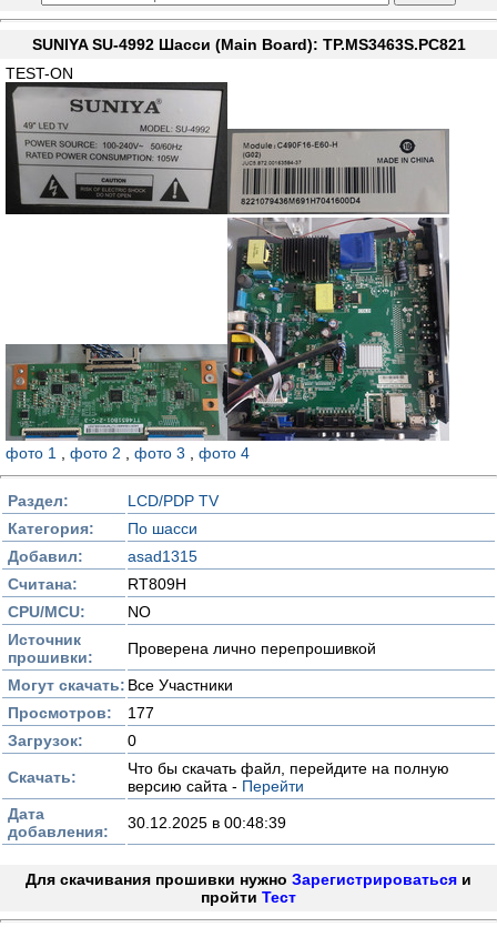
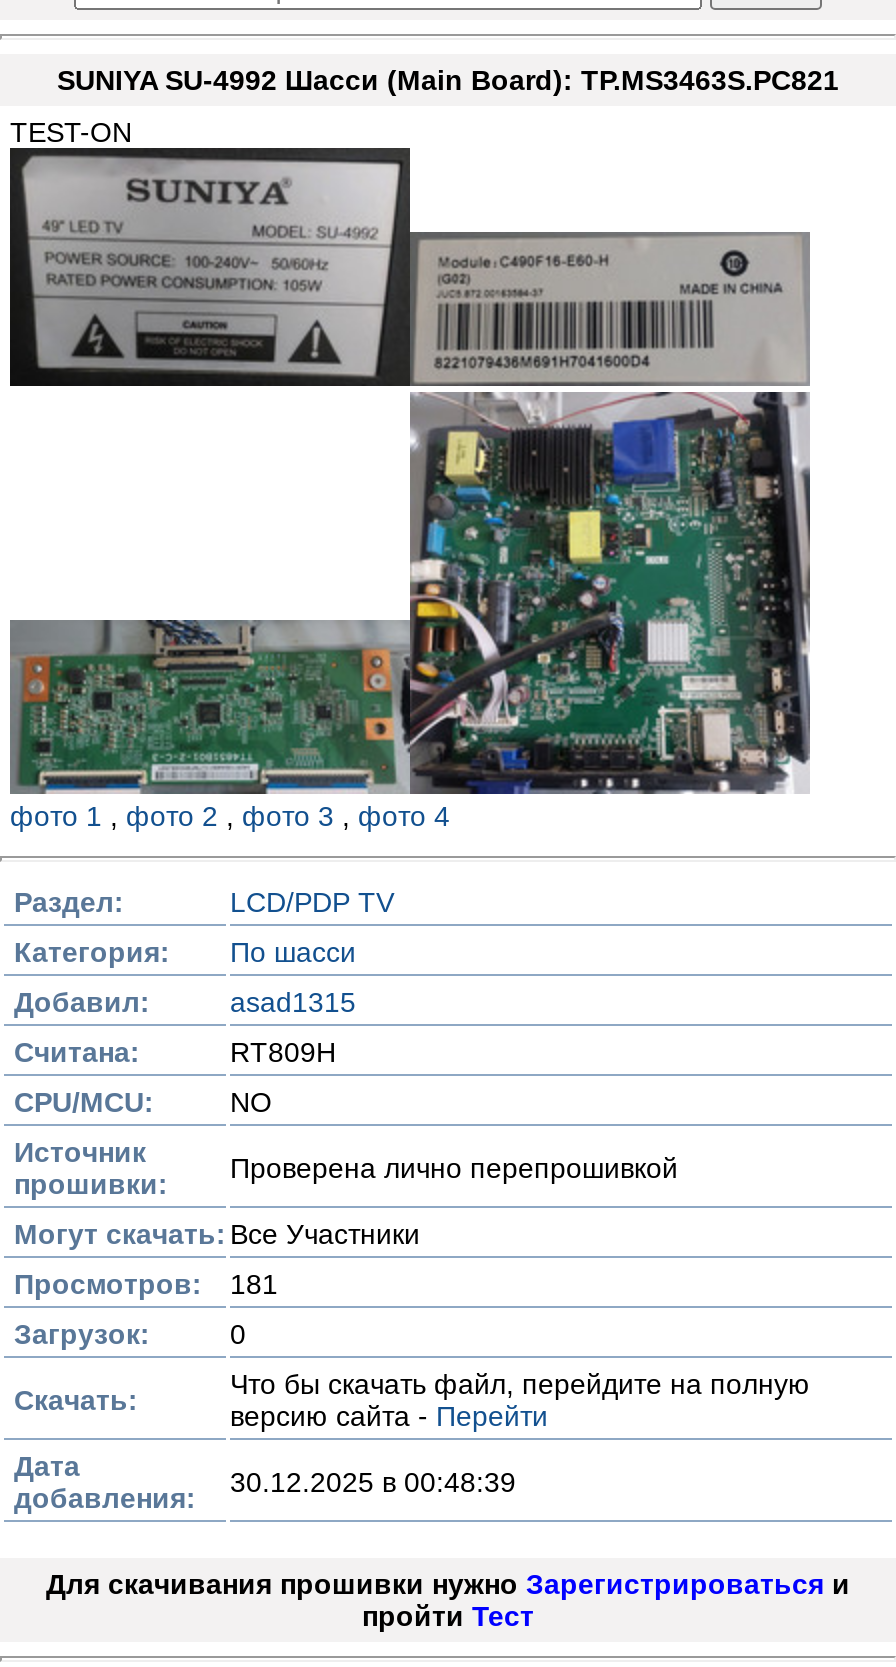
[8,704,154,722] Просмотров: 177 -> [14,1268,278,1300] Просмотров: 181

